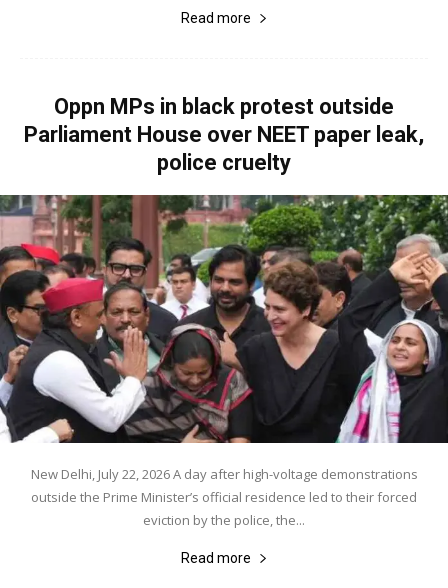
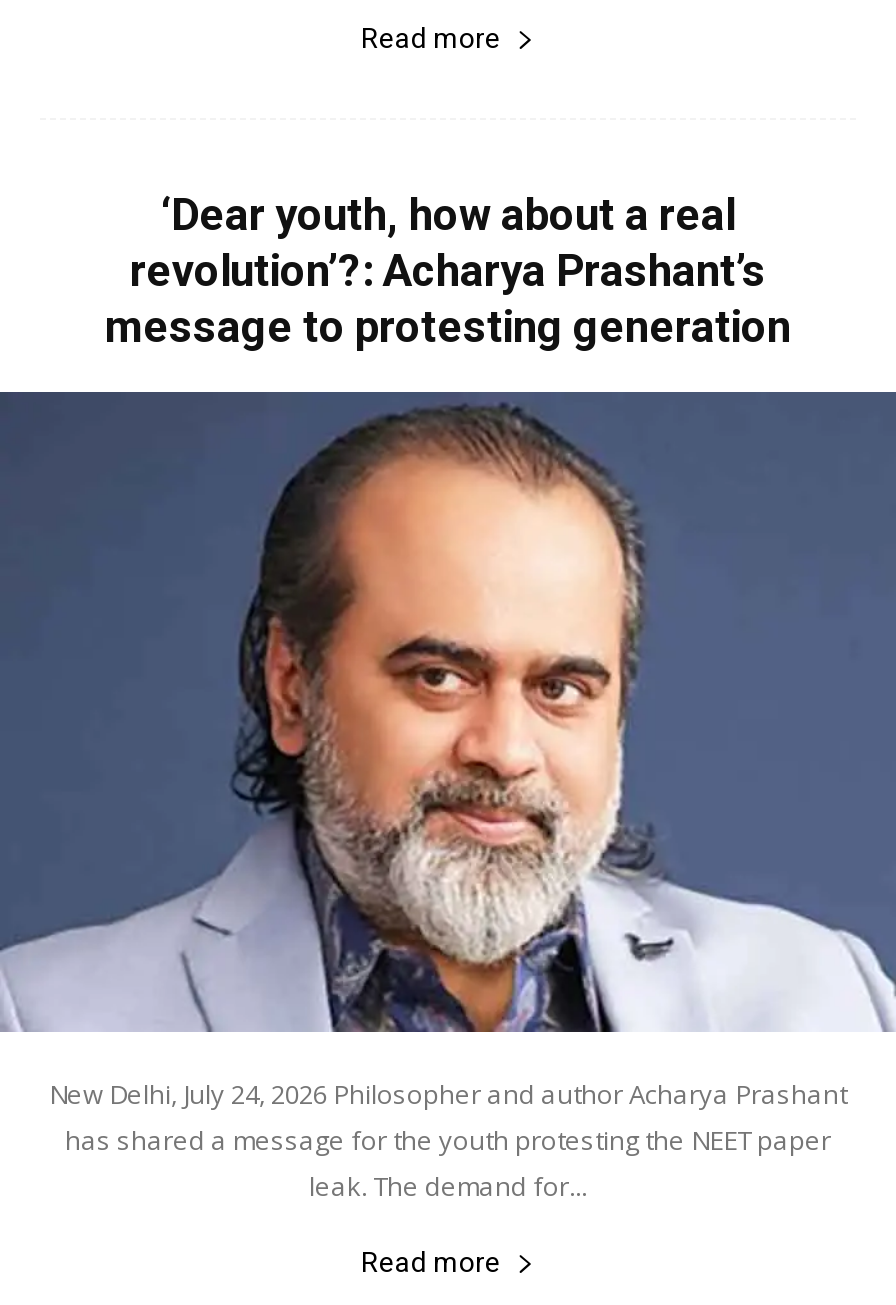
[24,94,424,175] Oppn MPs in black protest outside | Parliament House over NEET paper leak, | police cruelty -> [105,190,791,352] ‘Dear youth, how about a real | revolution’?: Acharya Prashant’s | message to protesting generation
[3,194,445,529] [image] | New Delhi, July 22, 2026 A day after high-voltage demonstrations | outside the Prime Minister’s official residence led to their forced | eviction by the police, the... -> [6,392,890,1204] [image] | New Delhi, July 24, 2026 Philosopher and author Acharya Prashant | has shared a message for the youth protesting the NEET paper | leak. The demand for...

